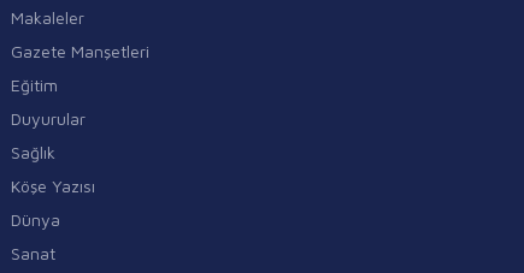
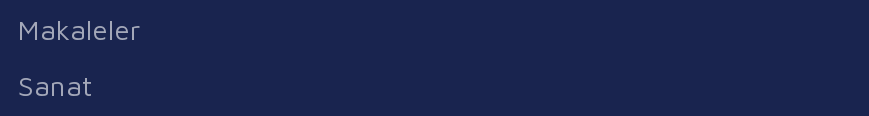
[11,40,149,229] Gazete Manşetleri | Eğitim | Duyurular | Sağlık | Köşe Yazısı | Dünya -> none

